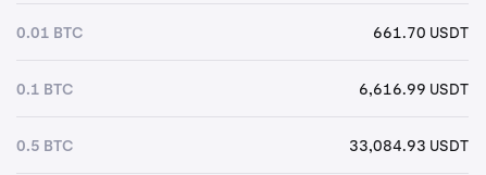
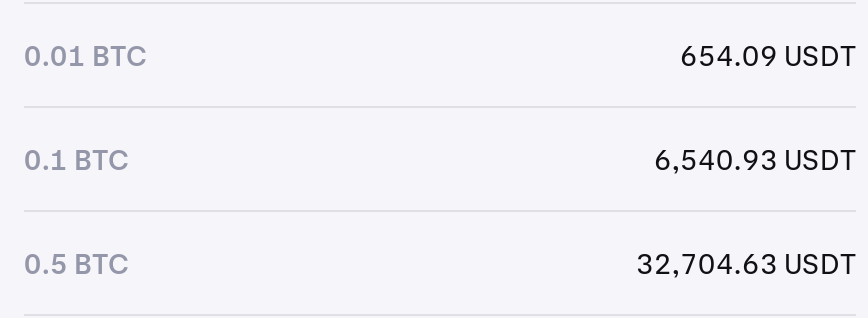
[373,22,469,42] 661.70 USDT -> [680,37,856,73] 654.09 USDT
[359,79,469,98] 6,616.99 USDT -> [654,141,856,177] 6,540.93 USDT
[349,135,469,155] 33,084.93 USDT -> [636,245,856,281] 32,704.63 USDT

